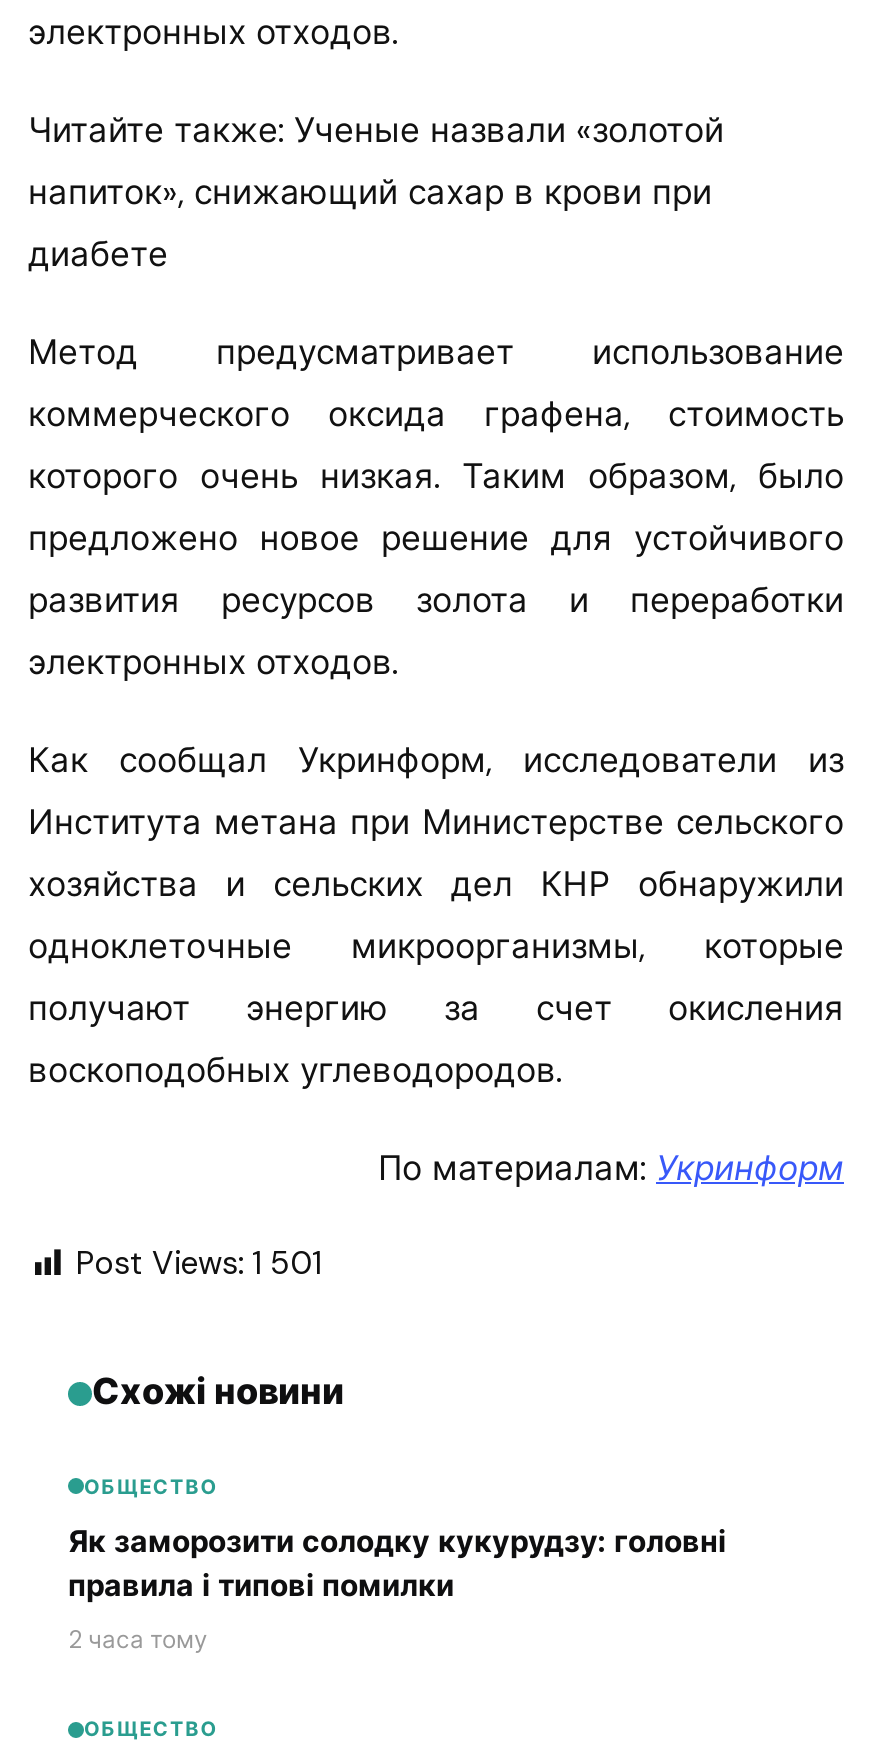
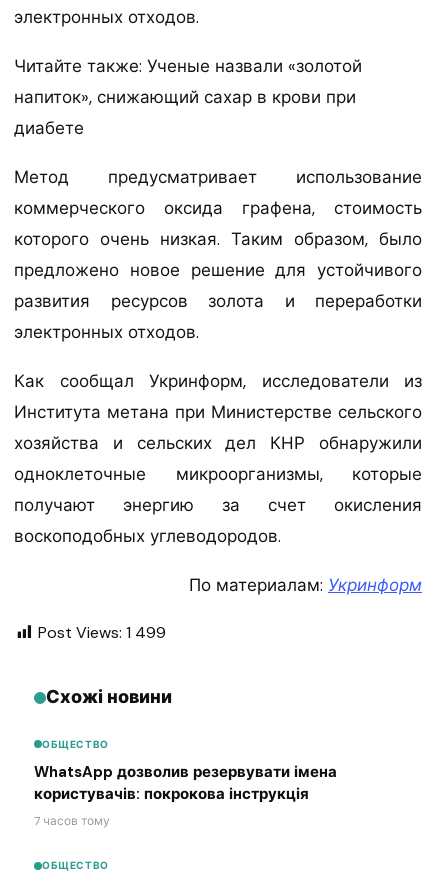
[76,1243,322,1285] Post Views: 1 501 -> [38,622,166,643] Post Views: 1 499
[68,1522,726,1656] Як заморозити солодку кукурудзу: головні | правила і типові помилки | 2 часа тому -> [34,762,337,829] WhatsApp дозволив резервувати імена | користувачів: покрокова інструкція | 7 часов тому

